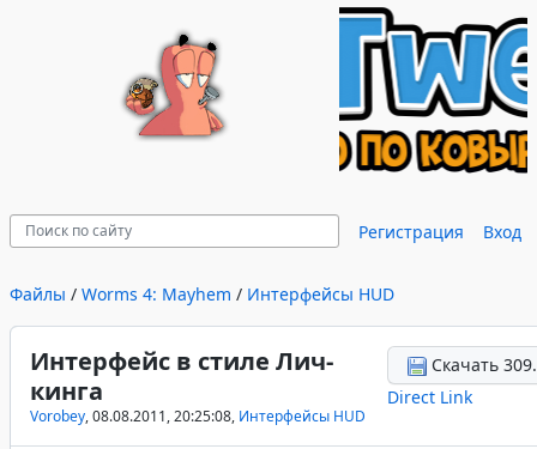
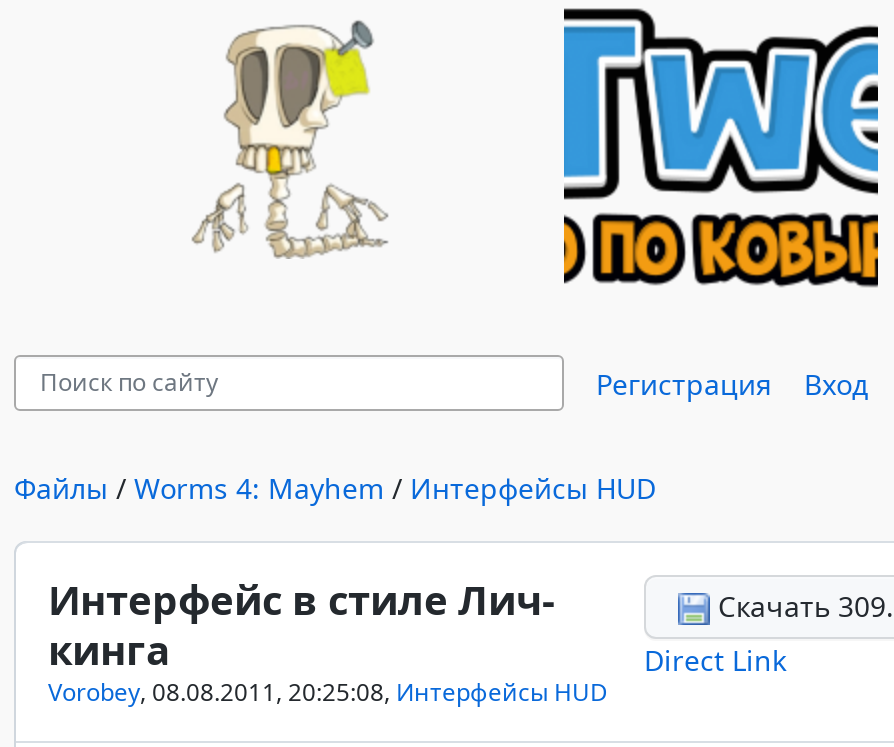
[117,14,233,156] [image] -> [192,19,388,259] [image]

